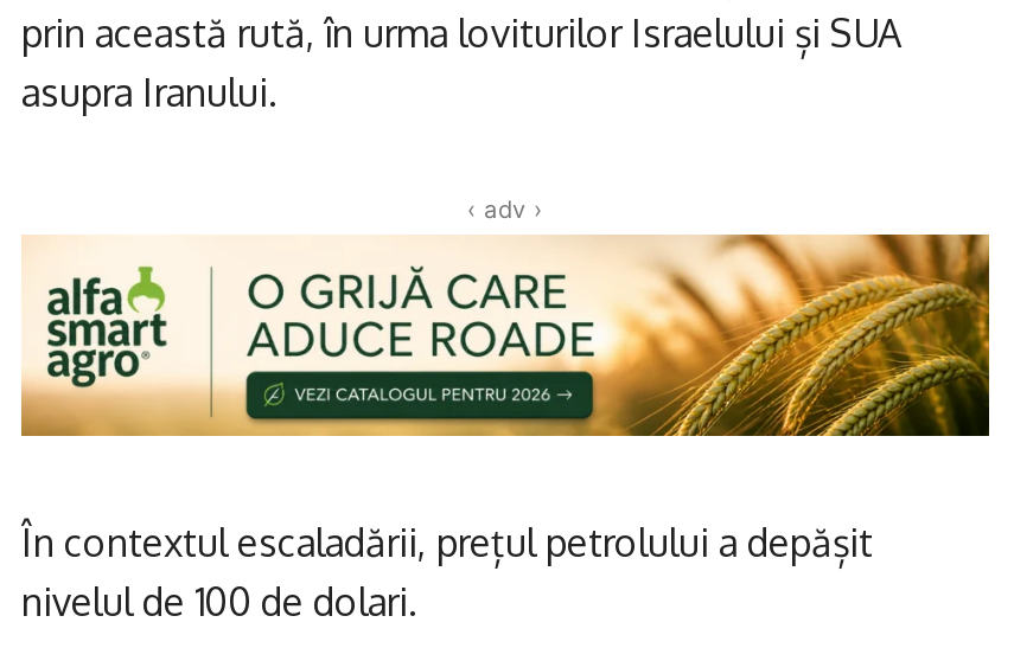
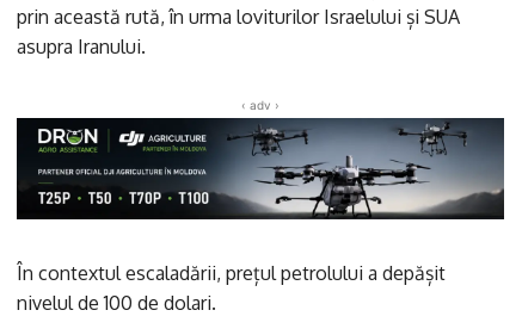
[19,232,991,438] [image] -> [16,117,505,221] [image]

